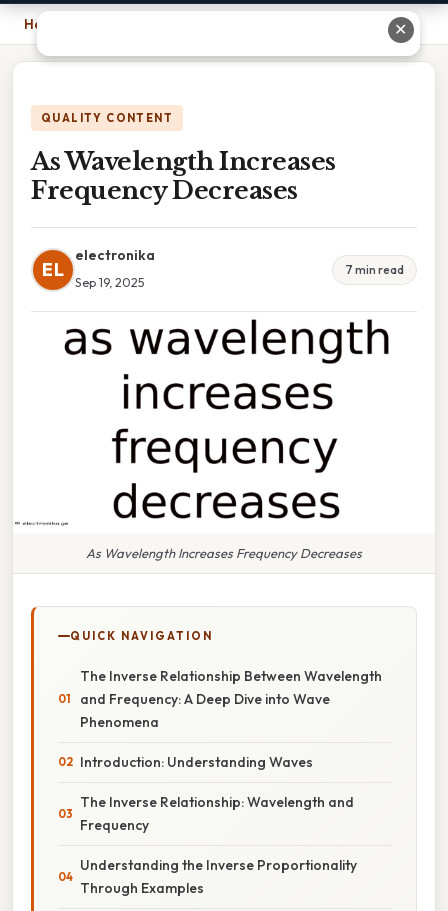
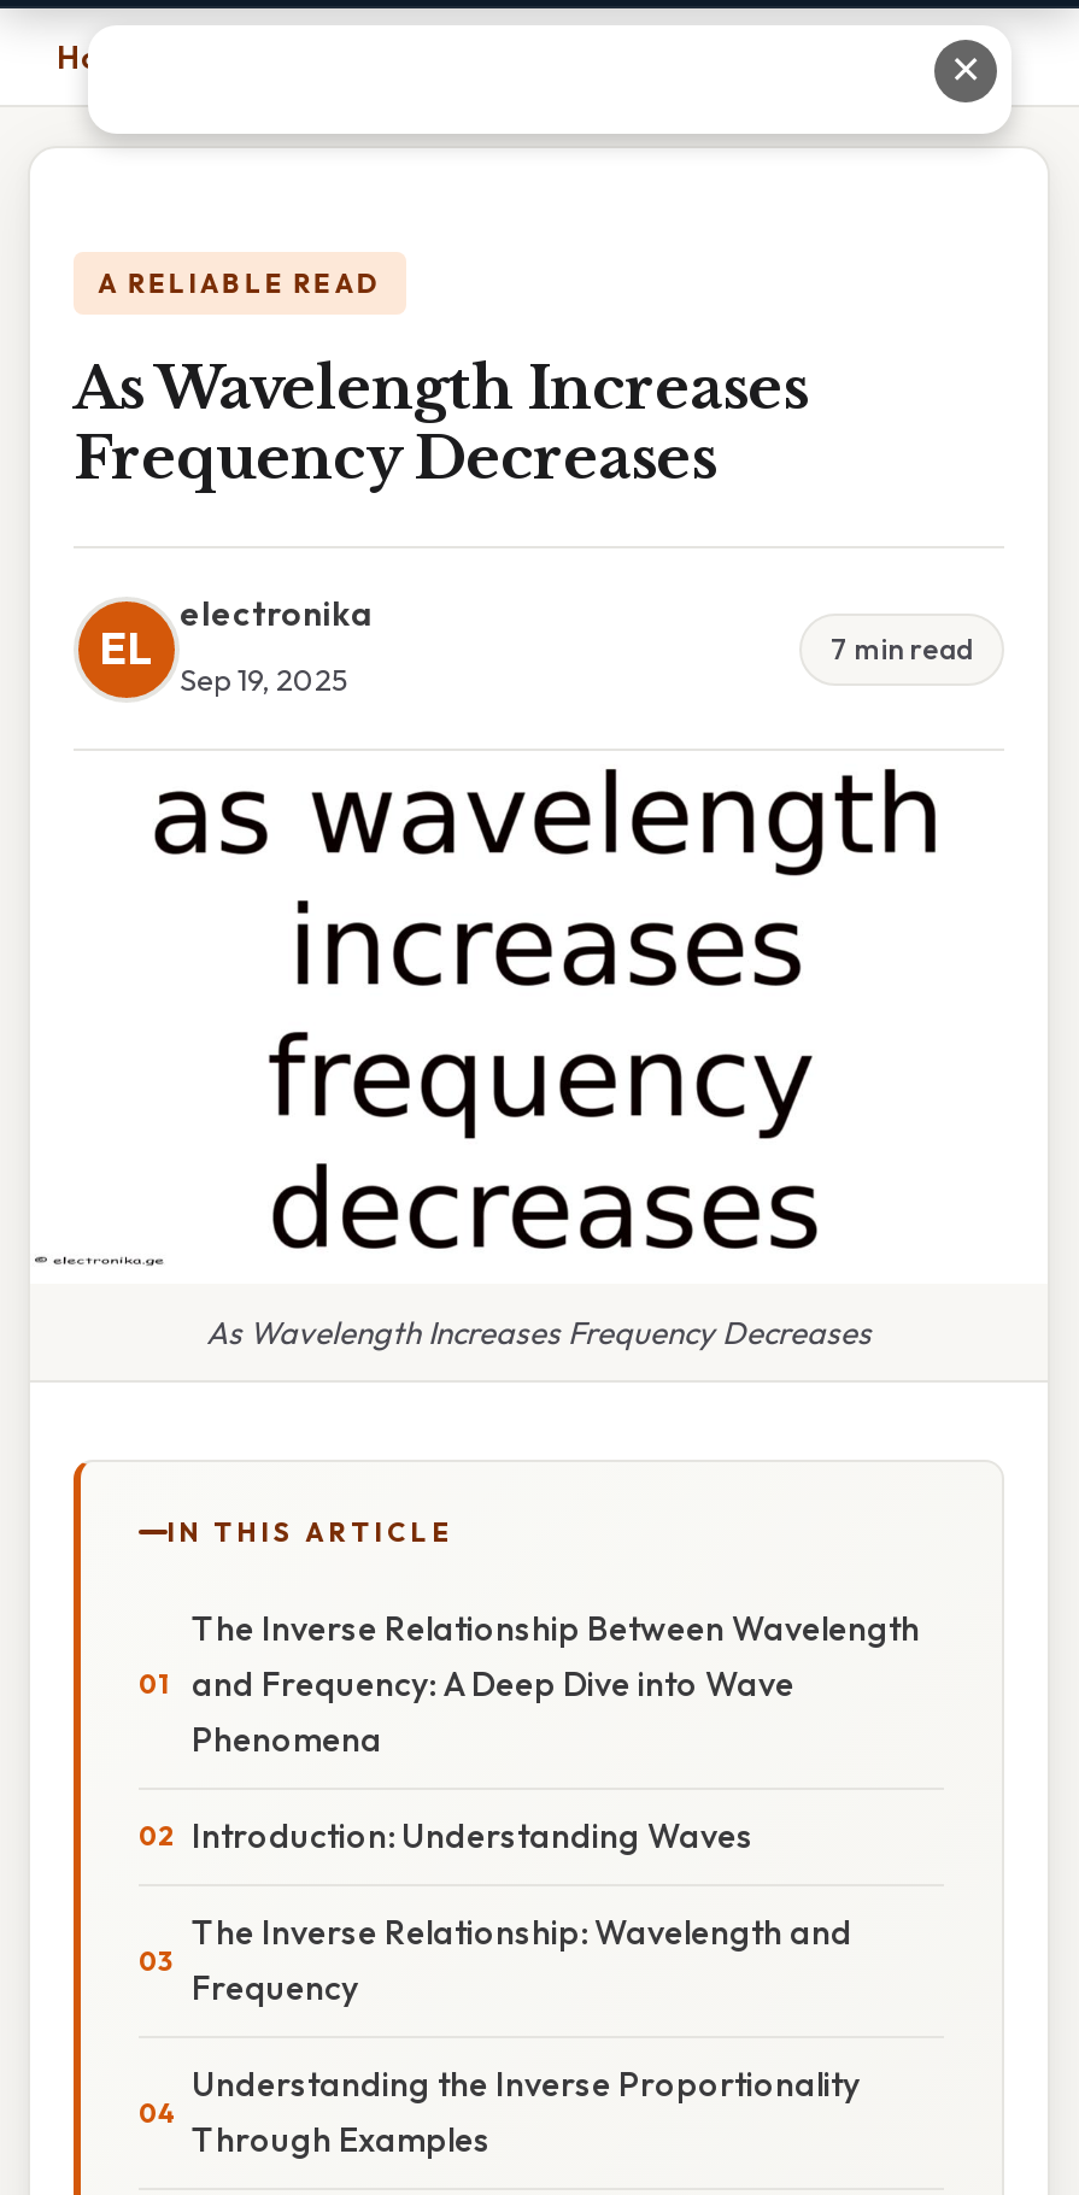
[41,111,173,125] QUALITY CONTENT -> [98,266,382,300] A RELIABLE READ
[70,629,213,643] QUICK NAVIGATION -> [168,1515,455,1548] IN THIS ARTICLE

